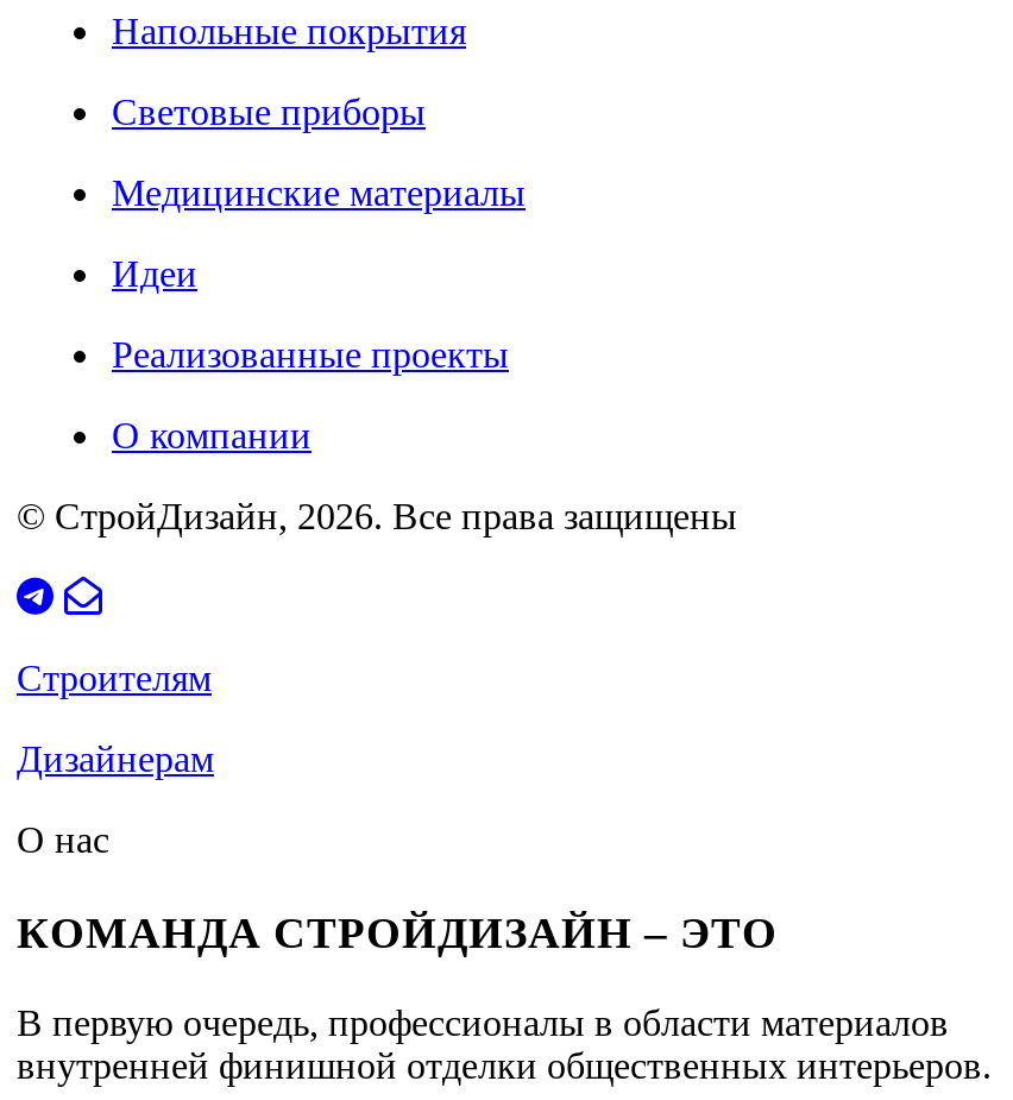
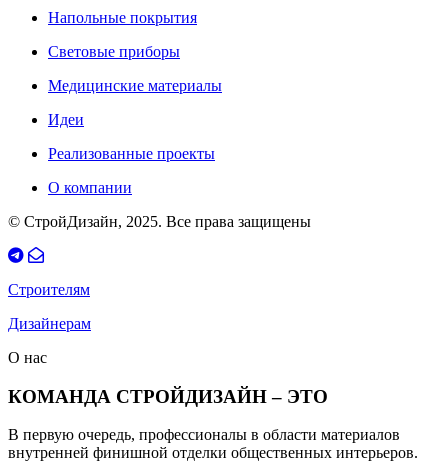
[17,496,737,536] © СтройДизайн, 2026. Все права защищены -> [8,213,311,230] © СтройДизайн, 2025. Все права защищены

